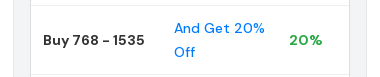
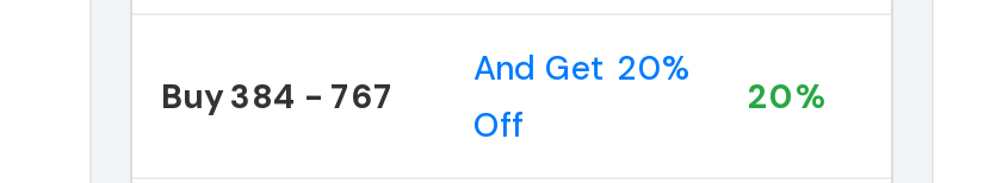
[43,31,145,49] Buy 768 - 1535 -> [161,75,395,118] Buy 384 - 767

